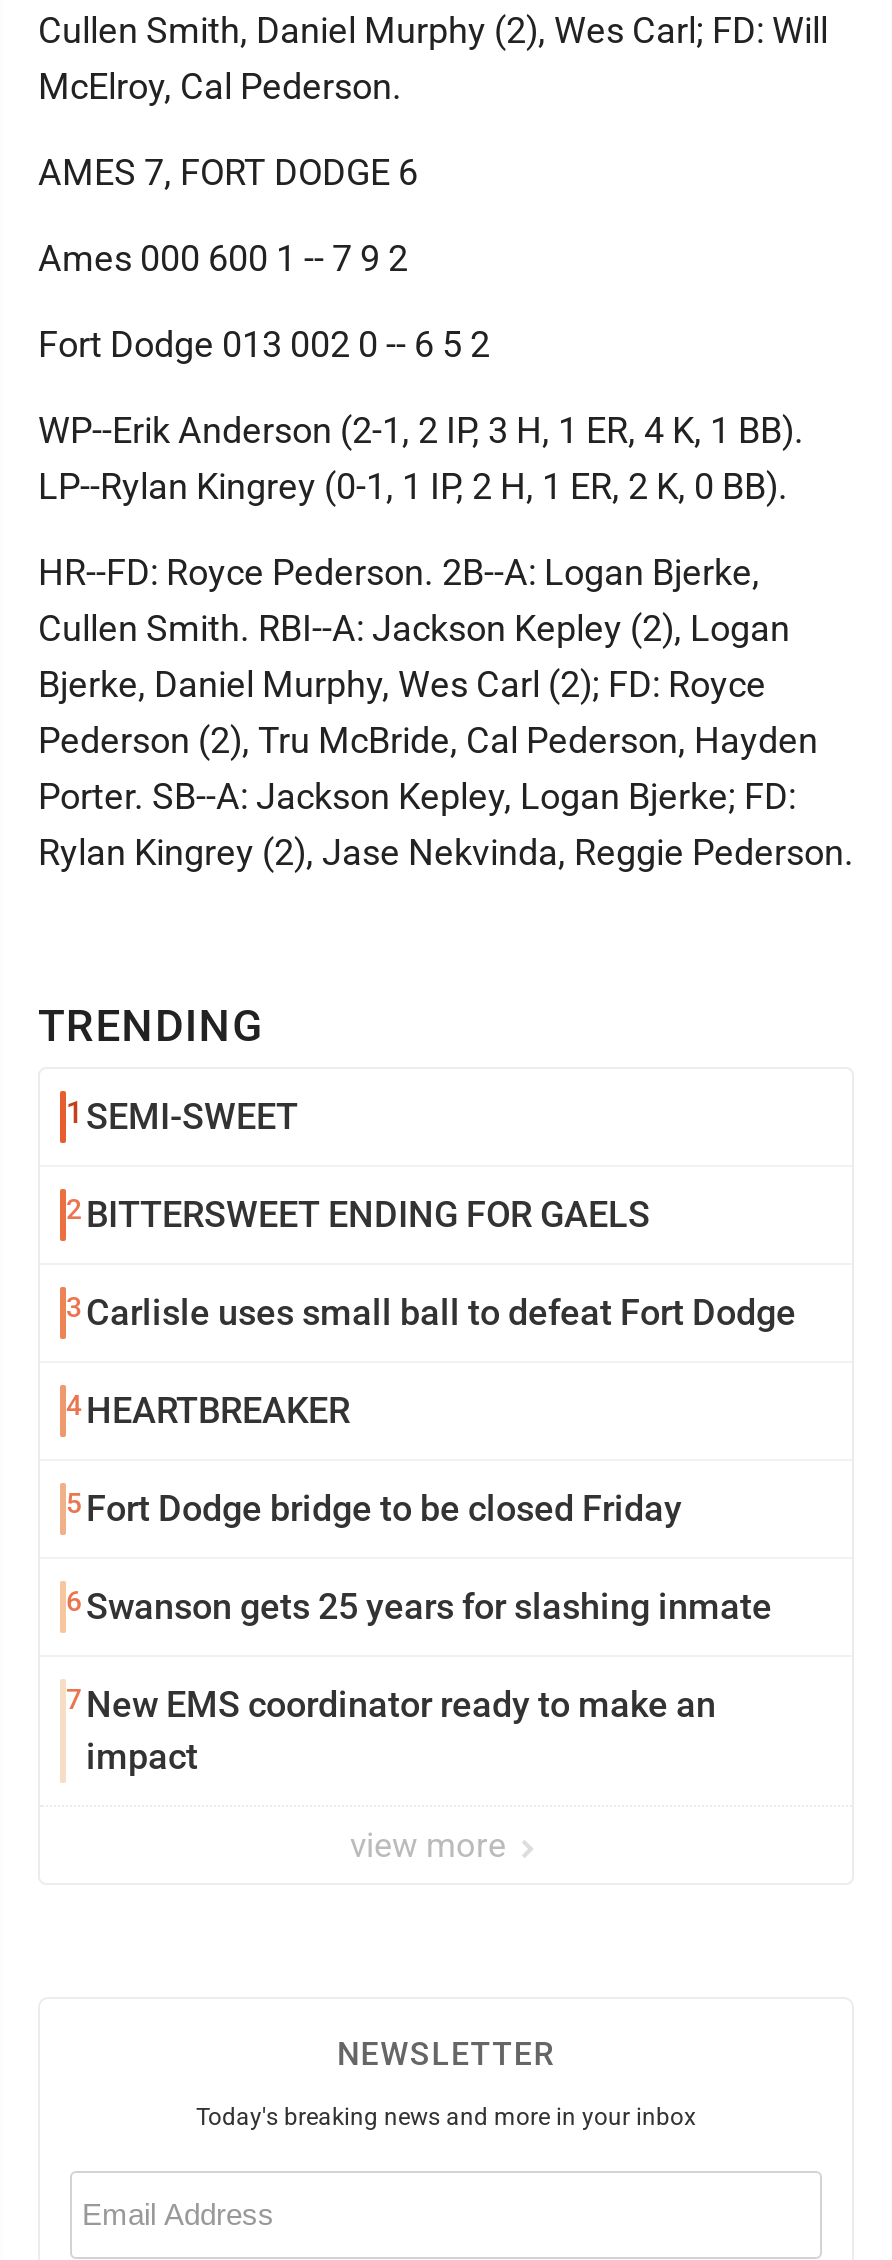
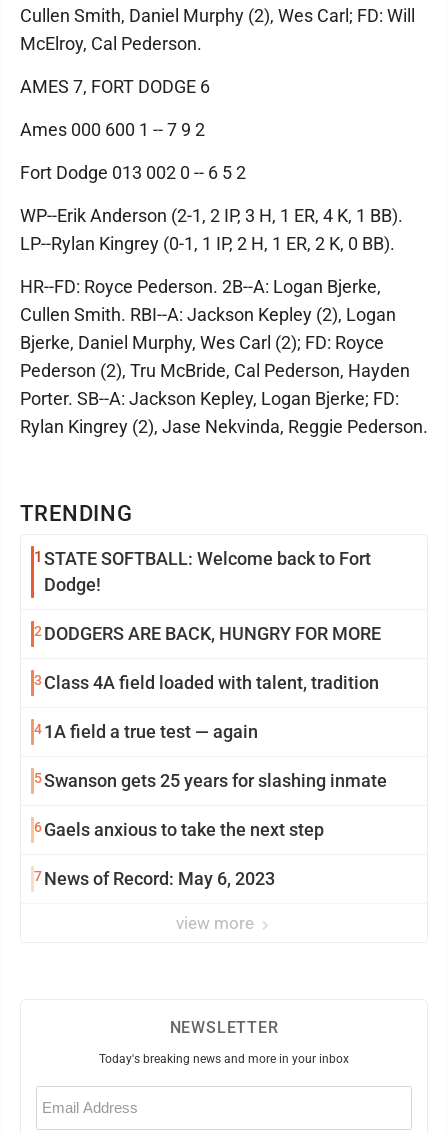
[66,1095,298,1137] 1 SEMI-SWEET -> [34,548,371,595] 1 STATE SOFTBALL: Welcome back to Fort | Dodge!
[66,1193,650,1235] 2 BITTERSWEET ENDING FOR GAELS -> [34,623,381,644] 2 DODGERS ARE BACK, HUNGRY FOR MORE
[66,1291,796,1333] 3 Carlisle uses small ball to defeat Fort Dodge -> [34,672,379,693] 3 Class 4A field loaded with talent, tradition
[66,1389,350,1431] 4 HEARTBREAKER -> [34,721,258,742] 4 1A field a true test — again
[66,1487,682,1529] 5 Fort Dodge bridge to be closed Friday -> [34,770,387,791] 5 Swanson gets 25 years for slashing inmate
[66,1585,772,1627] 6 Swanson gets 25 years for slashing inmate -> [34,819,324,840] 6 Gaels anxious to take the next step
[66,1683,716,1777] 7 New EMS coordinator ready to make an | impact -> [34,868,275,889] 7 News of Record: May 6, 2023

